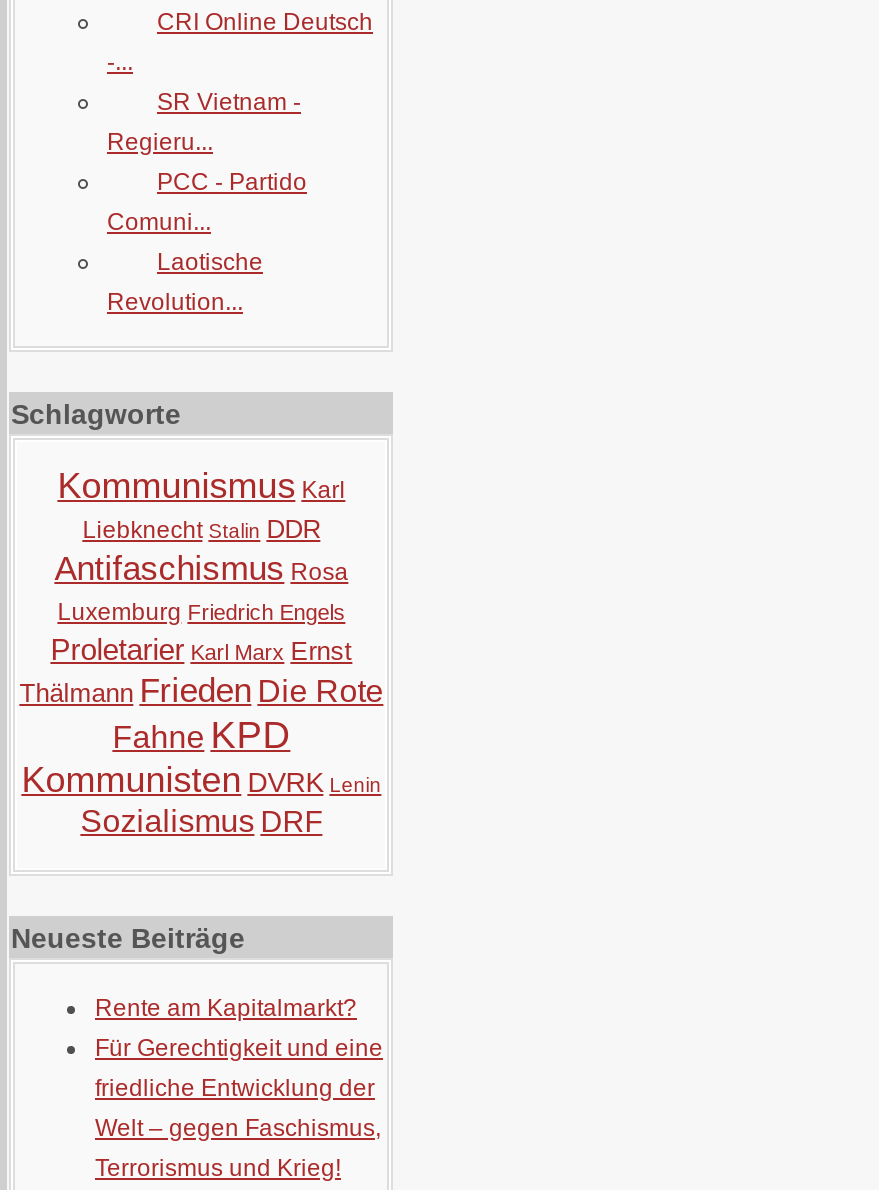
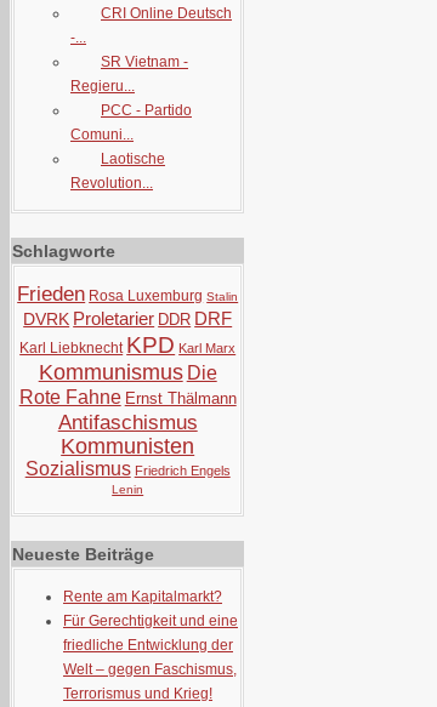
[19,466,383,838] Kommunismus Karl | Liebknecht Stalin DDR | Antifaschismus Rosa | Luxemburg Friedrich Engels | Proletarier Karl Marx Ernst | Thälmann Frieden Die Rote | Fahne KPD | Kommunisten DVRK Lenin | Sozialismus DRF -> [17,283,238,496] Frieden Rosa Luxemburg Stalin | DVRK Proletarier DDR DRF | Karl Liebknecht KPD Karl Marx | Kommunismus Die | Rote Fahne Ernst Thälmann | Antifaschismus | Kommunisten | Sozialismus Friedrich Engels | Lenin

